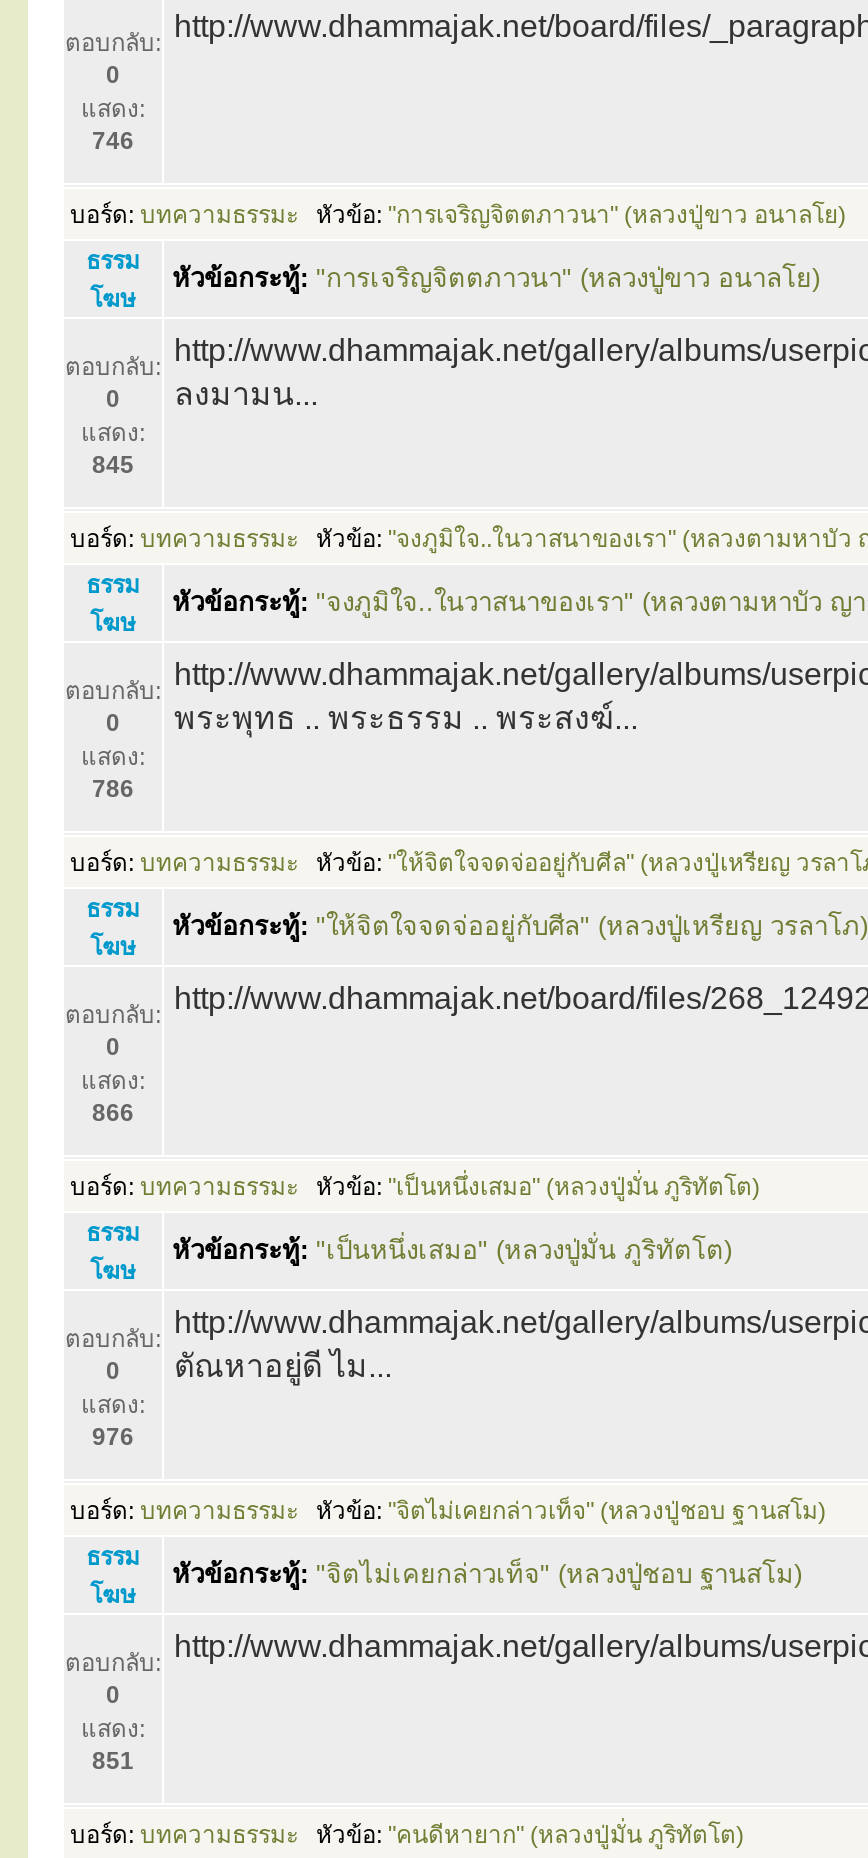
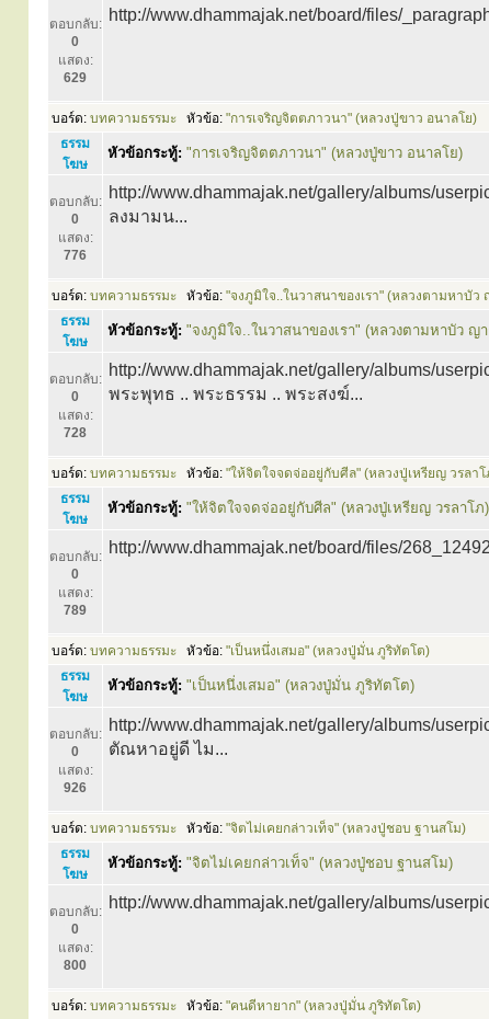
[92,127,134,155] 746 -> [64,70,87,85] 629
[92,451,134,479] 845 -> [64,248,87,263] 776
[92,775,134,803] 786 -> [64,425,87,440] 728
[92,1099,134,1127] 866 -> [64,603,87,618] 789
[92,1423,134,1451] 976 -> [64,780,87,795] 926
[92,1747,134,1775] 851 -> [64,958,87,973] 800

